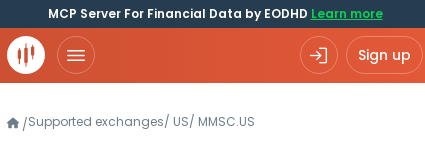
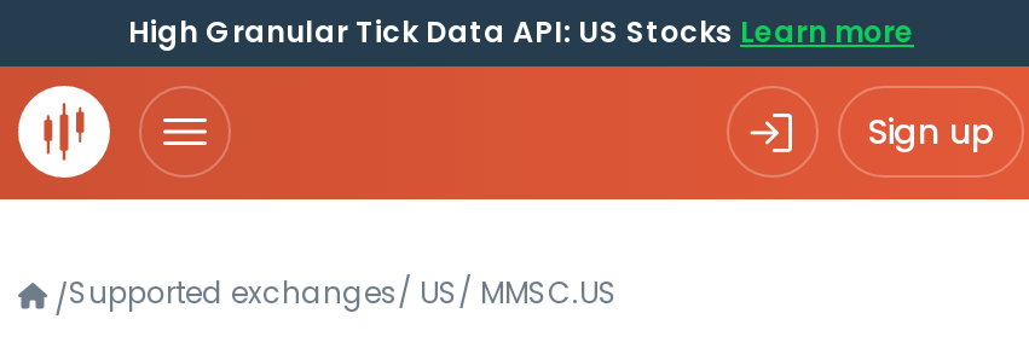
[47,5,382,22] MCP Server For Financial Data by EODHD Learn more -> [128,11,914,52] High Granular Tick Data API: US Stocks Learn more

